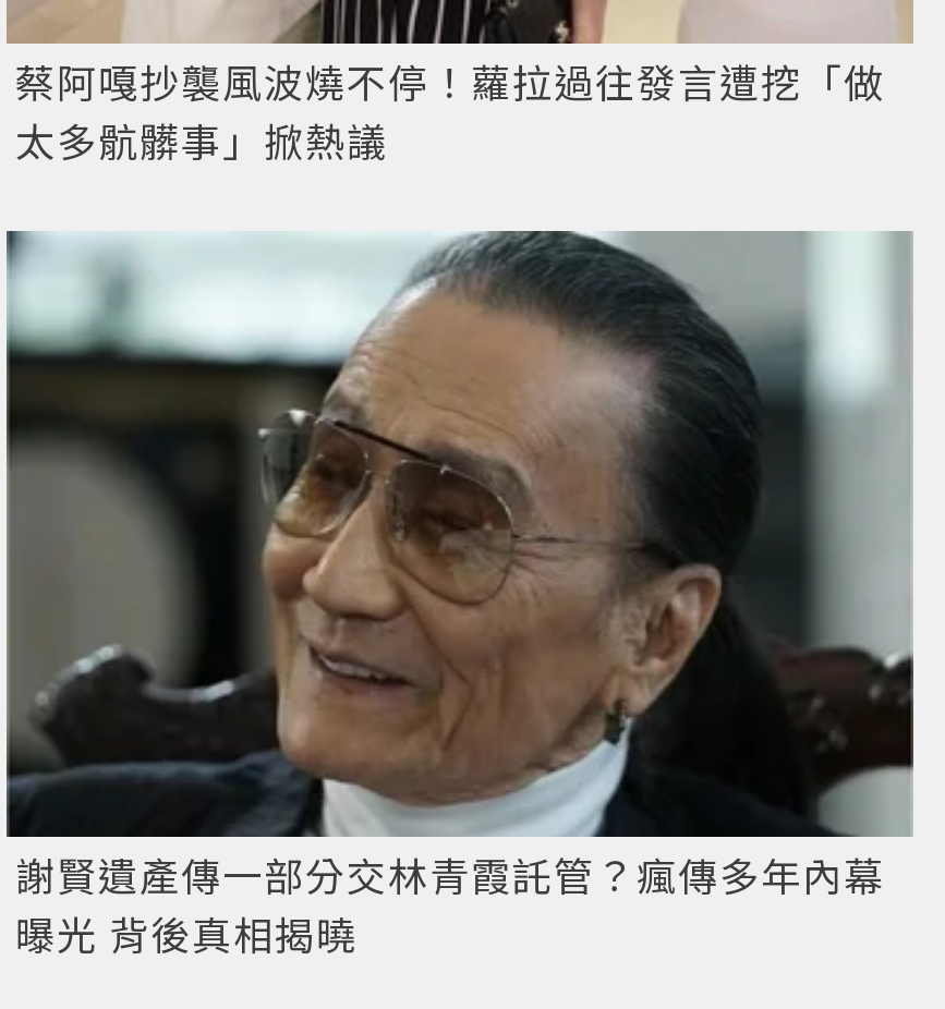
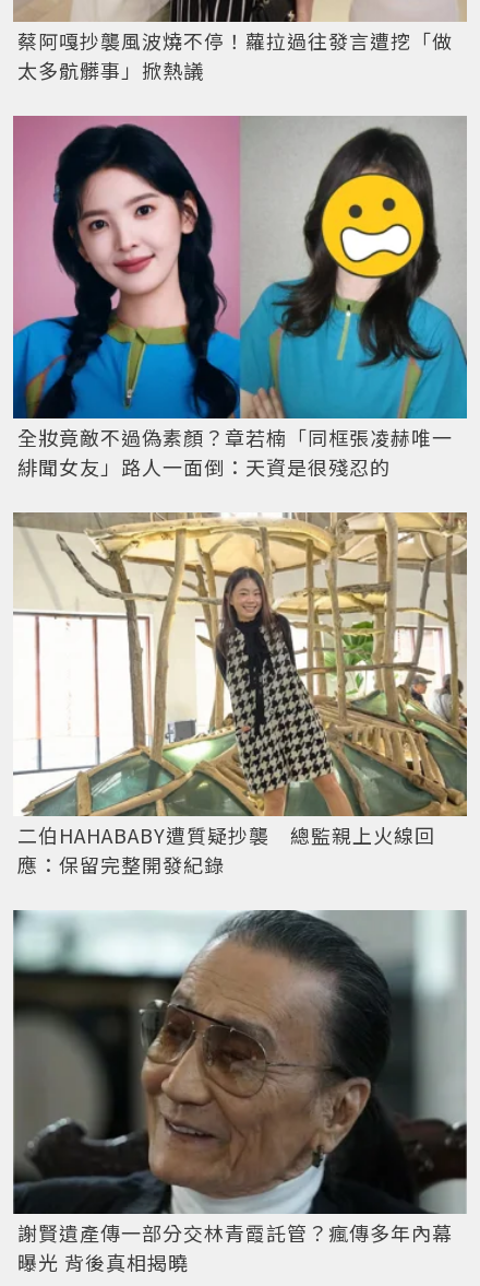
none -> [12,115,468,481] [image] | 全妝竟敵不過偽素顏？章若楠「同框張凌赫唯一 | 緋聞女友」路人一面倒：天資是很殘忍的
none -> [14,511,467,878] [image] | 二伯HAHABABY遭質疑抄襲 總監親上火線回 | 應：保留完整開發紀錄

